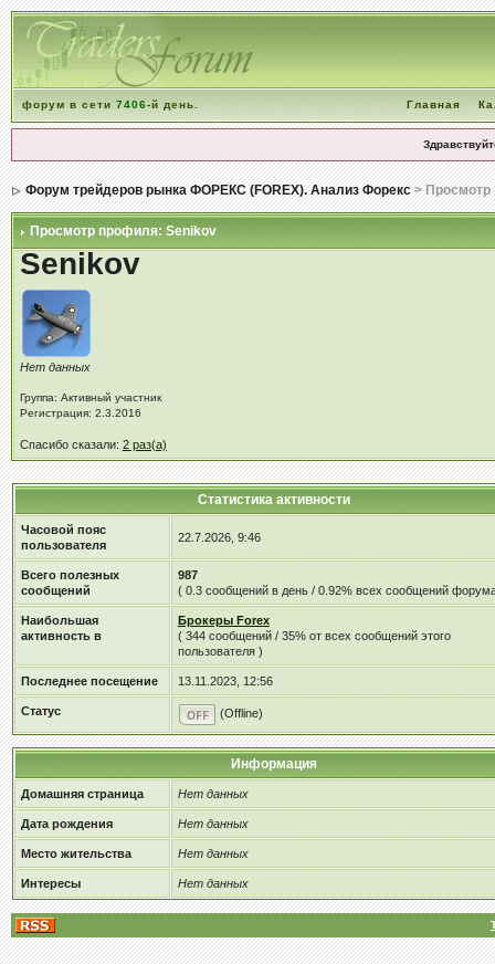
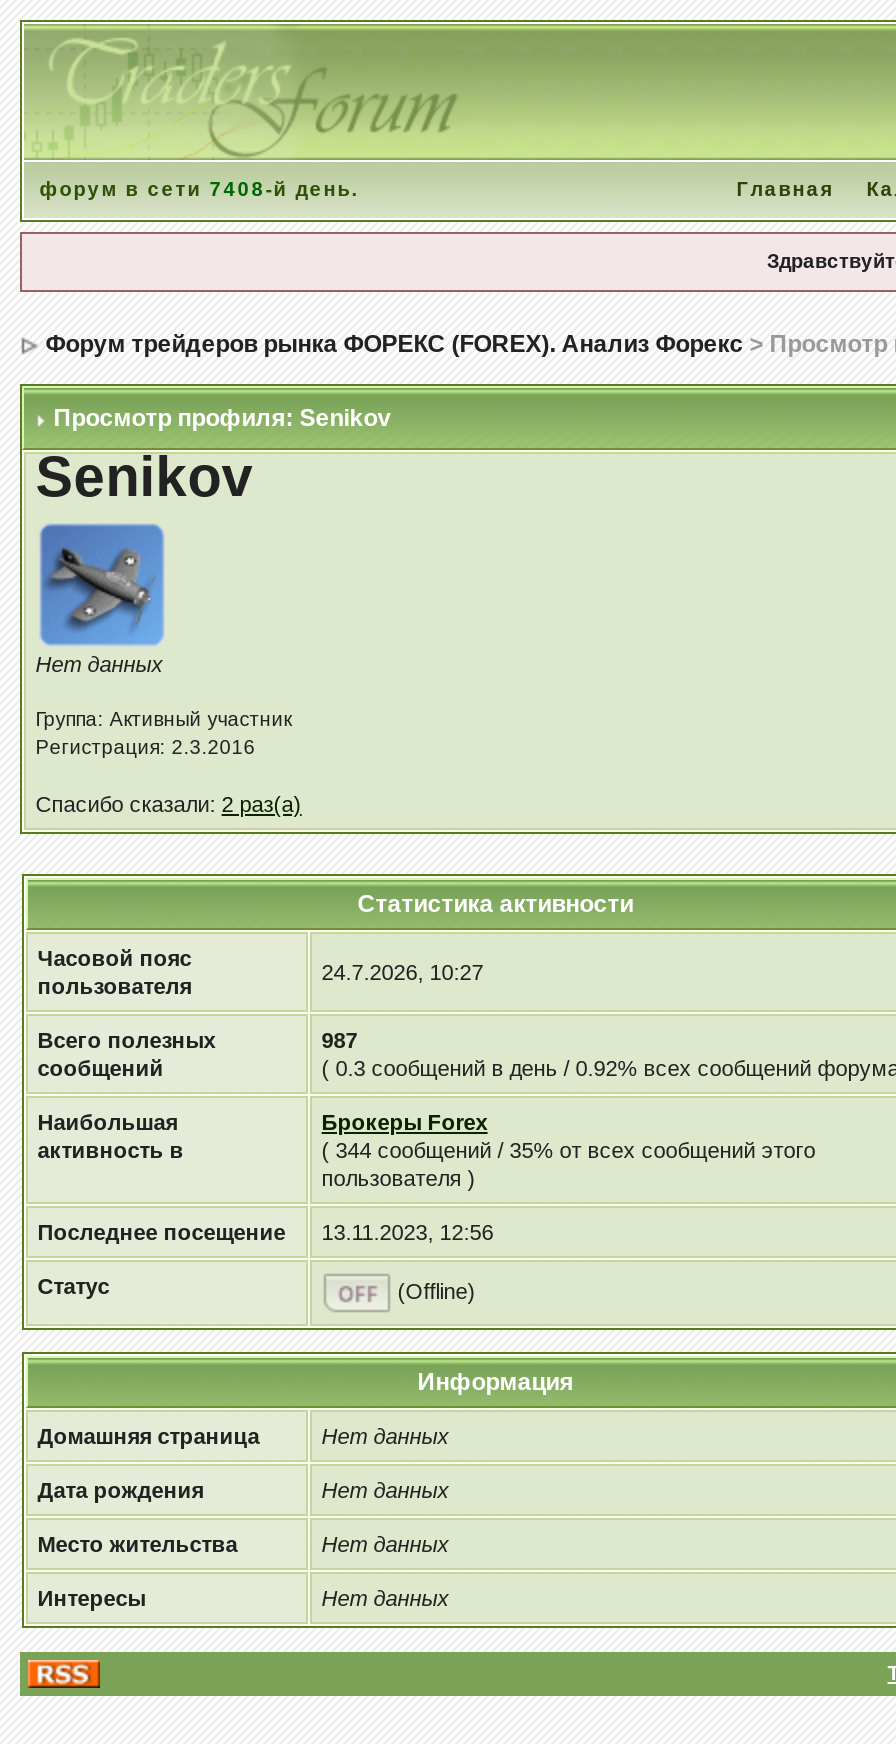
[22,98,199,111] форум в сети 7406 -й день. -> [40,178,360,200] форум в сети 7408 -й день.
[178,531,261,544] 22.7.2026, 9:46 -> [322,960,484,984] 24.7.2026, 10:27

